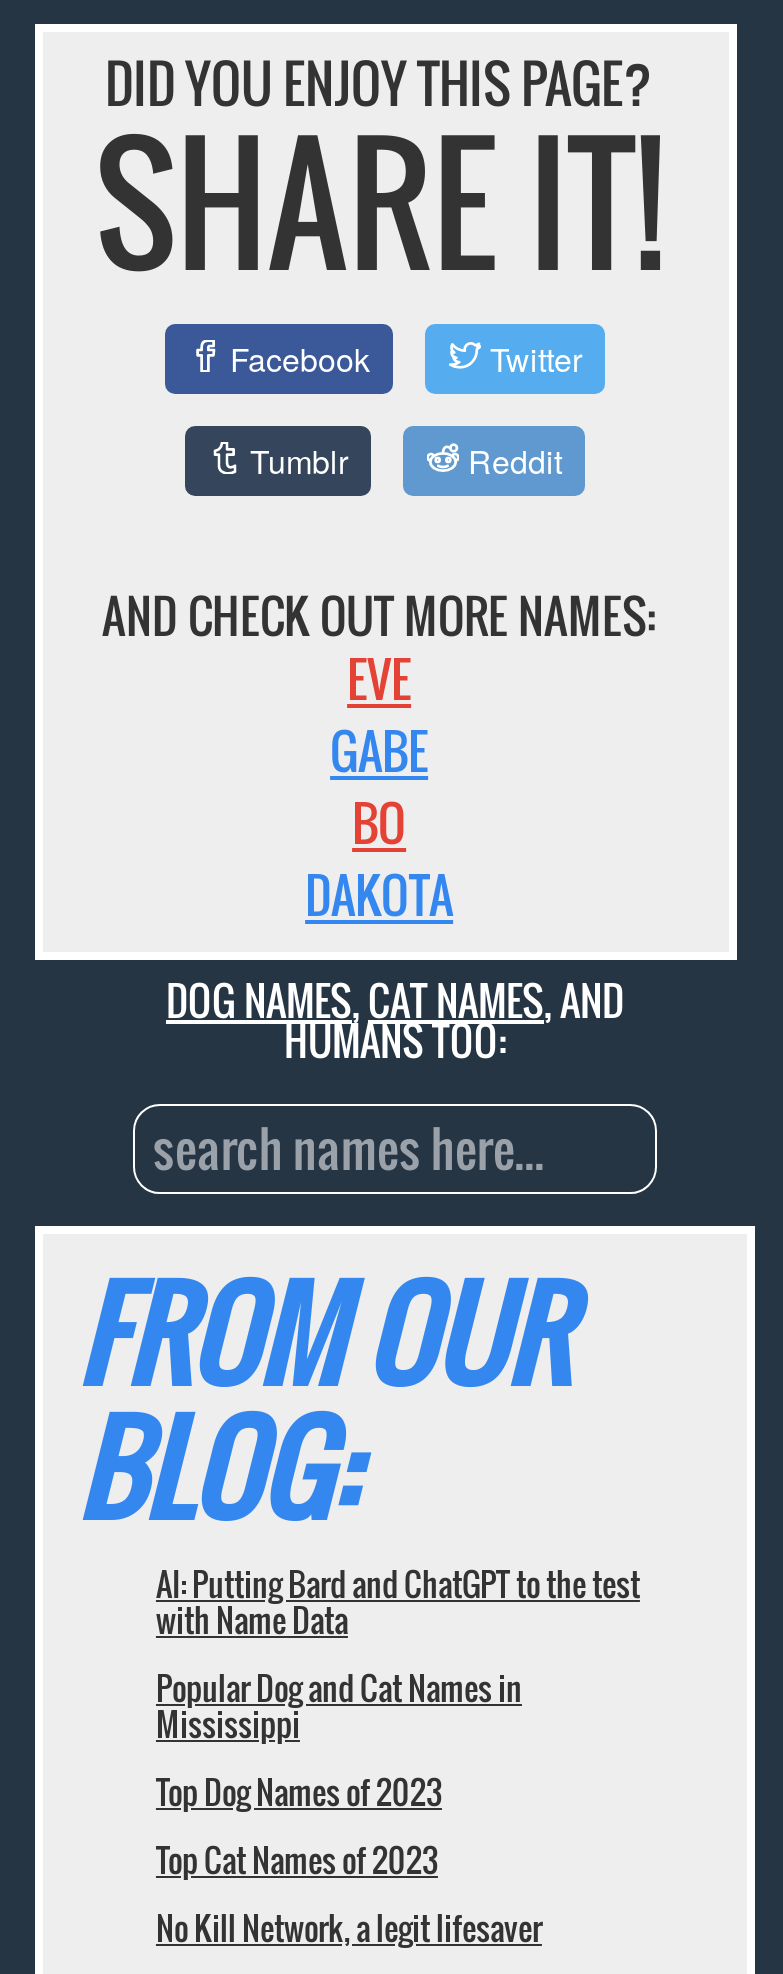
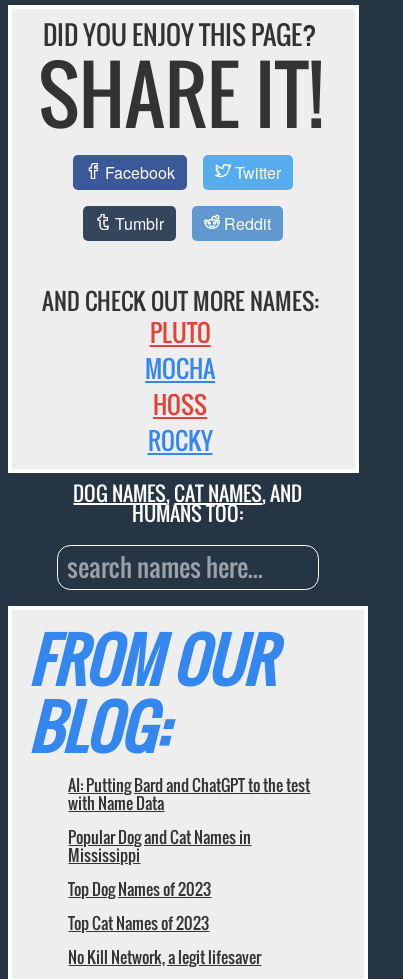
[305,643,453,931] EVE | GABE | BO | DAKOTA -> [145,314,215,458] PLUTO | MOCHA | HOSS | ROCKY

